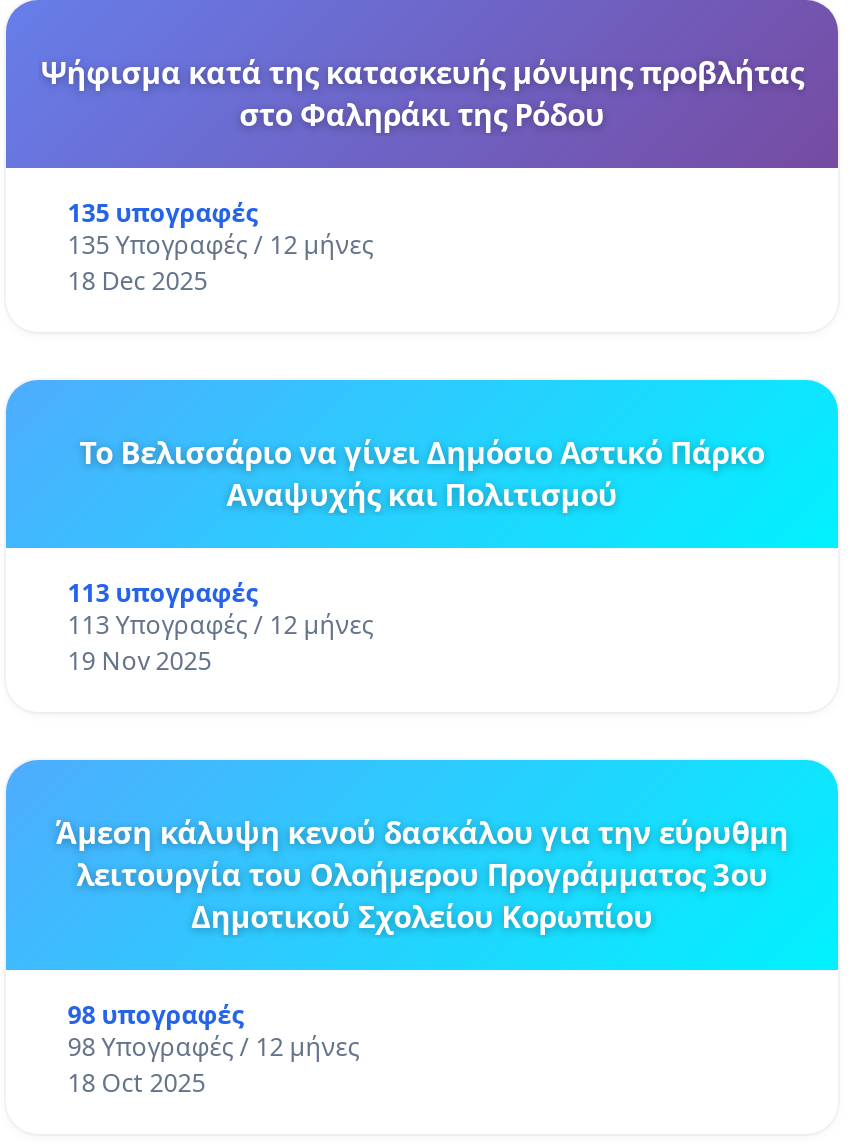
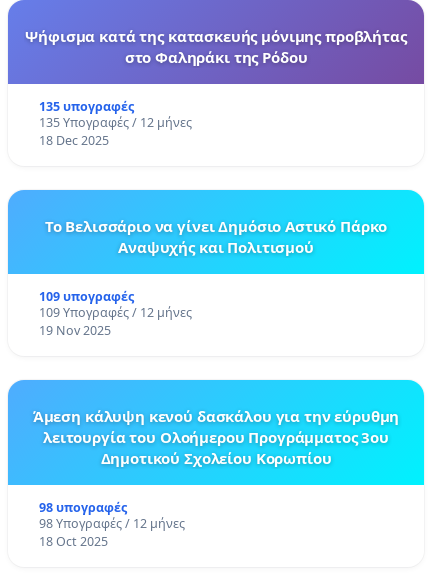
[68,576,258,610] 113 υπογραφές -> [39,288,134,305] 109 υπογραφές
[68,608,374,642] 113 Υπογραφές / 12 μήνες -> [39,304,192,321] 109 Υπογραφές / 12 μήνες

